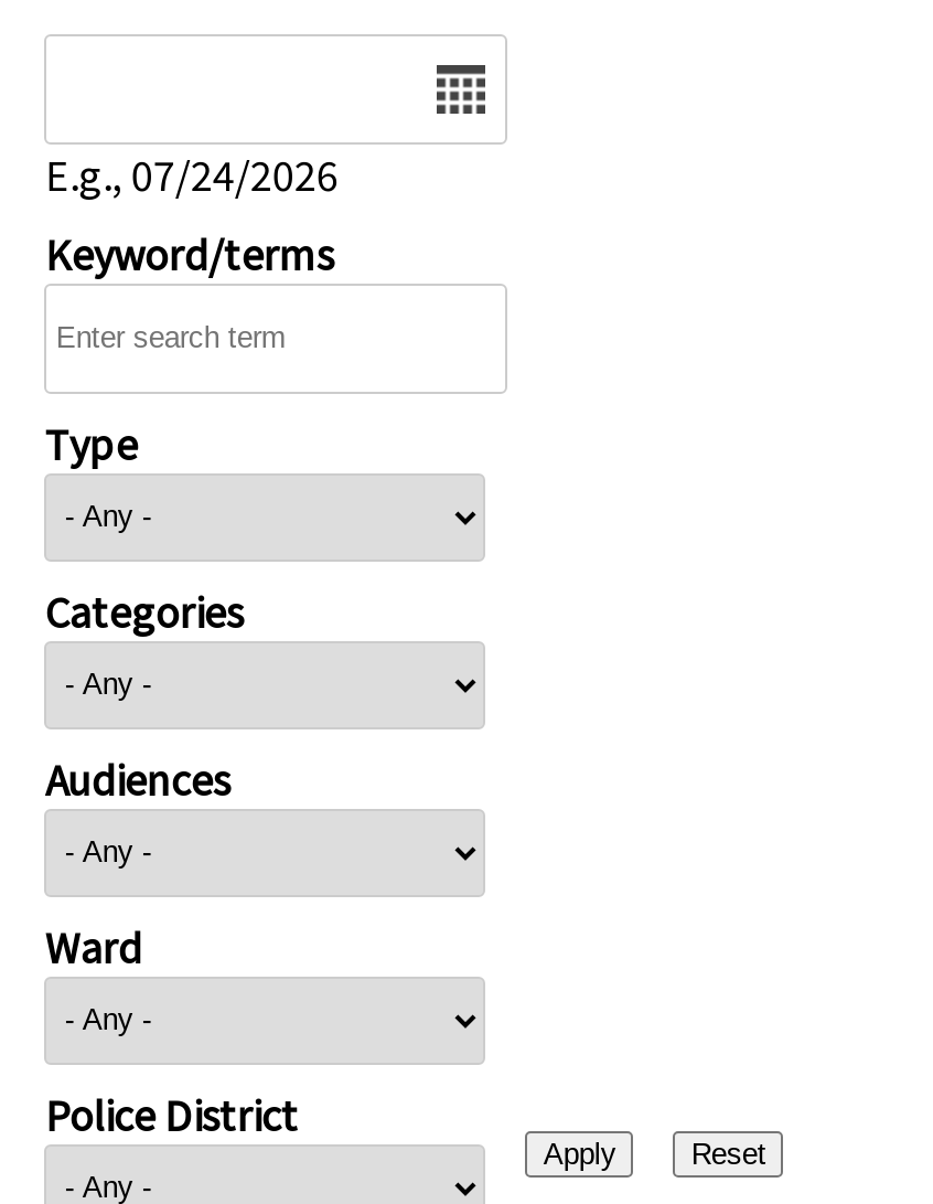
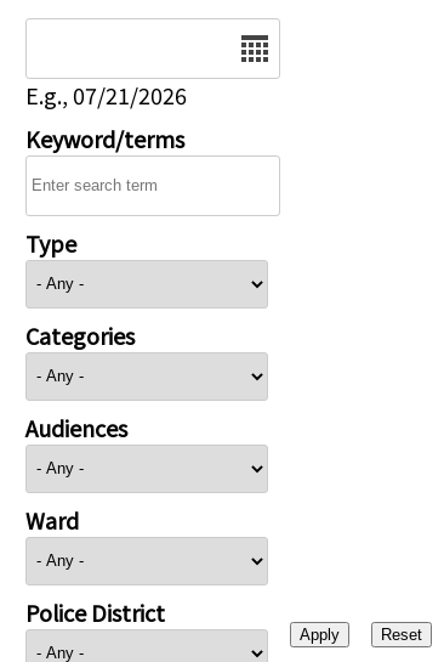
[45,143,338,201] E.g., 07/24/2026 -> [26,78,187,110] E.g., 07/21/2026

